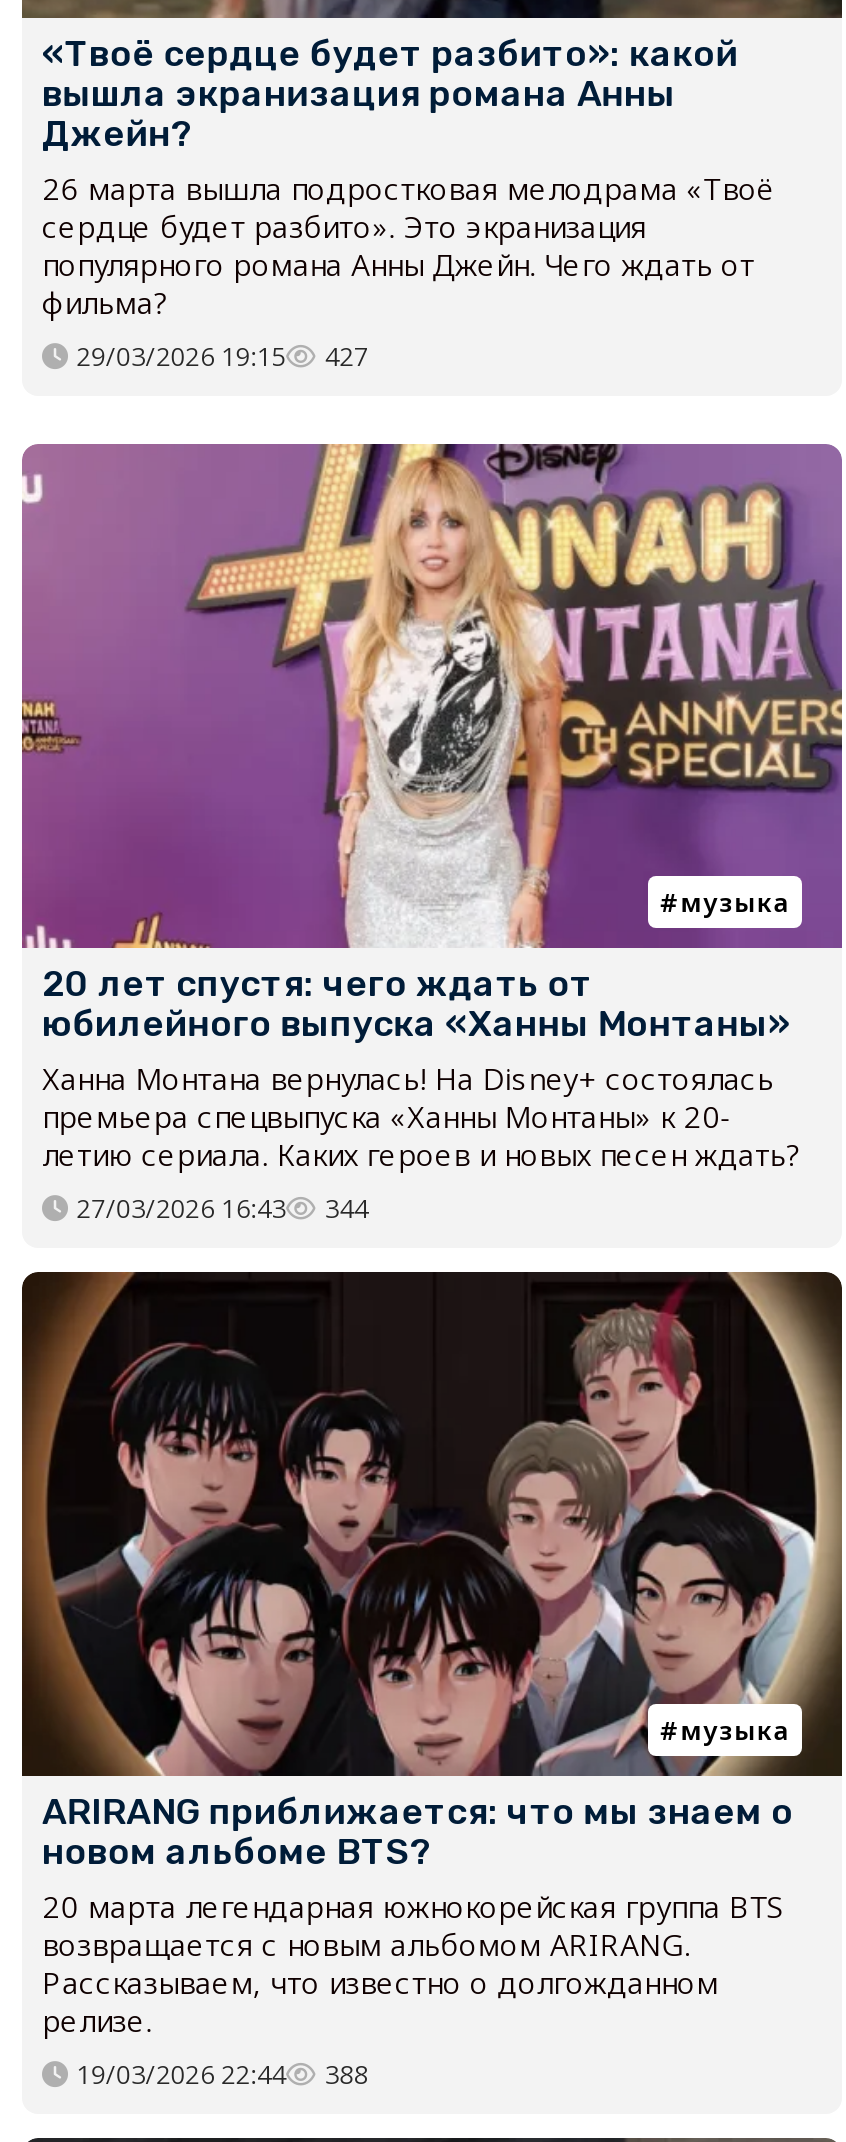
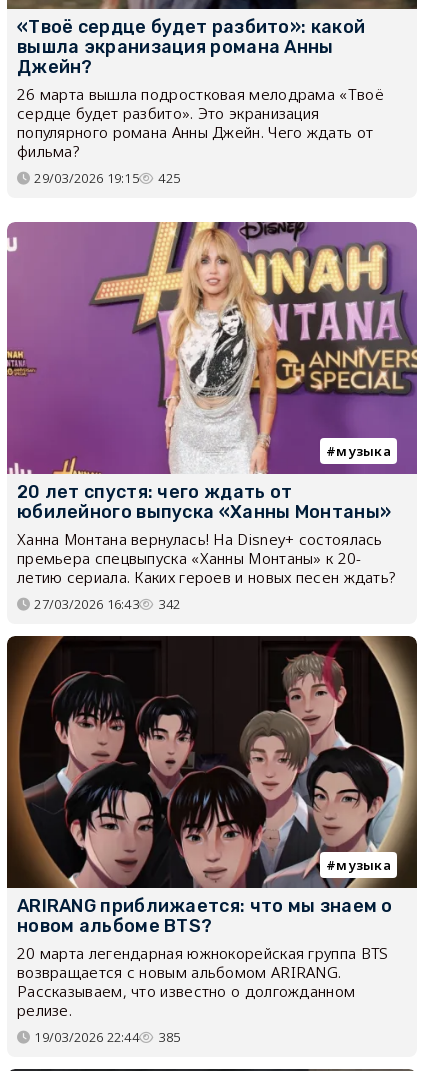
[77,337,369,373] 29/03/2026 19:15 427 -> [34,169,180,187] 29/03/2026 19:15 425
[77,1189,369,1225] 27/03/2026 16:43 344 -> [34,595,180,613] 27/03/2026 16:43 342
[77,2055,369,2091] 19/03/2026 22:44 388 -> [34,1028,180,1046] 19/03/2026 22:44 385

